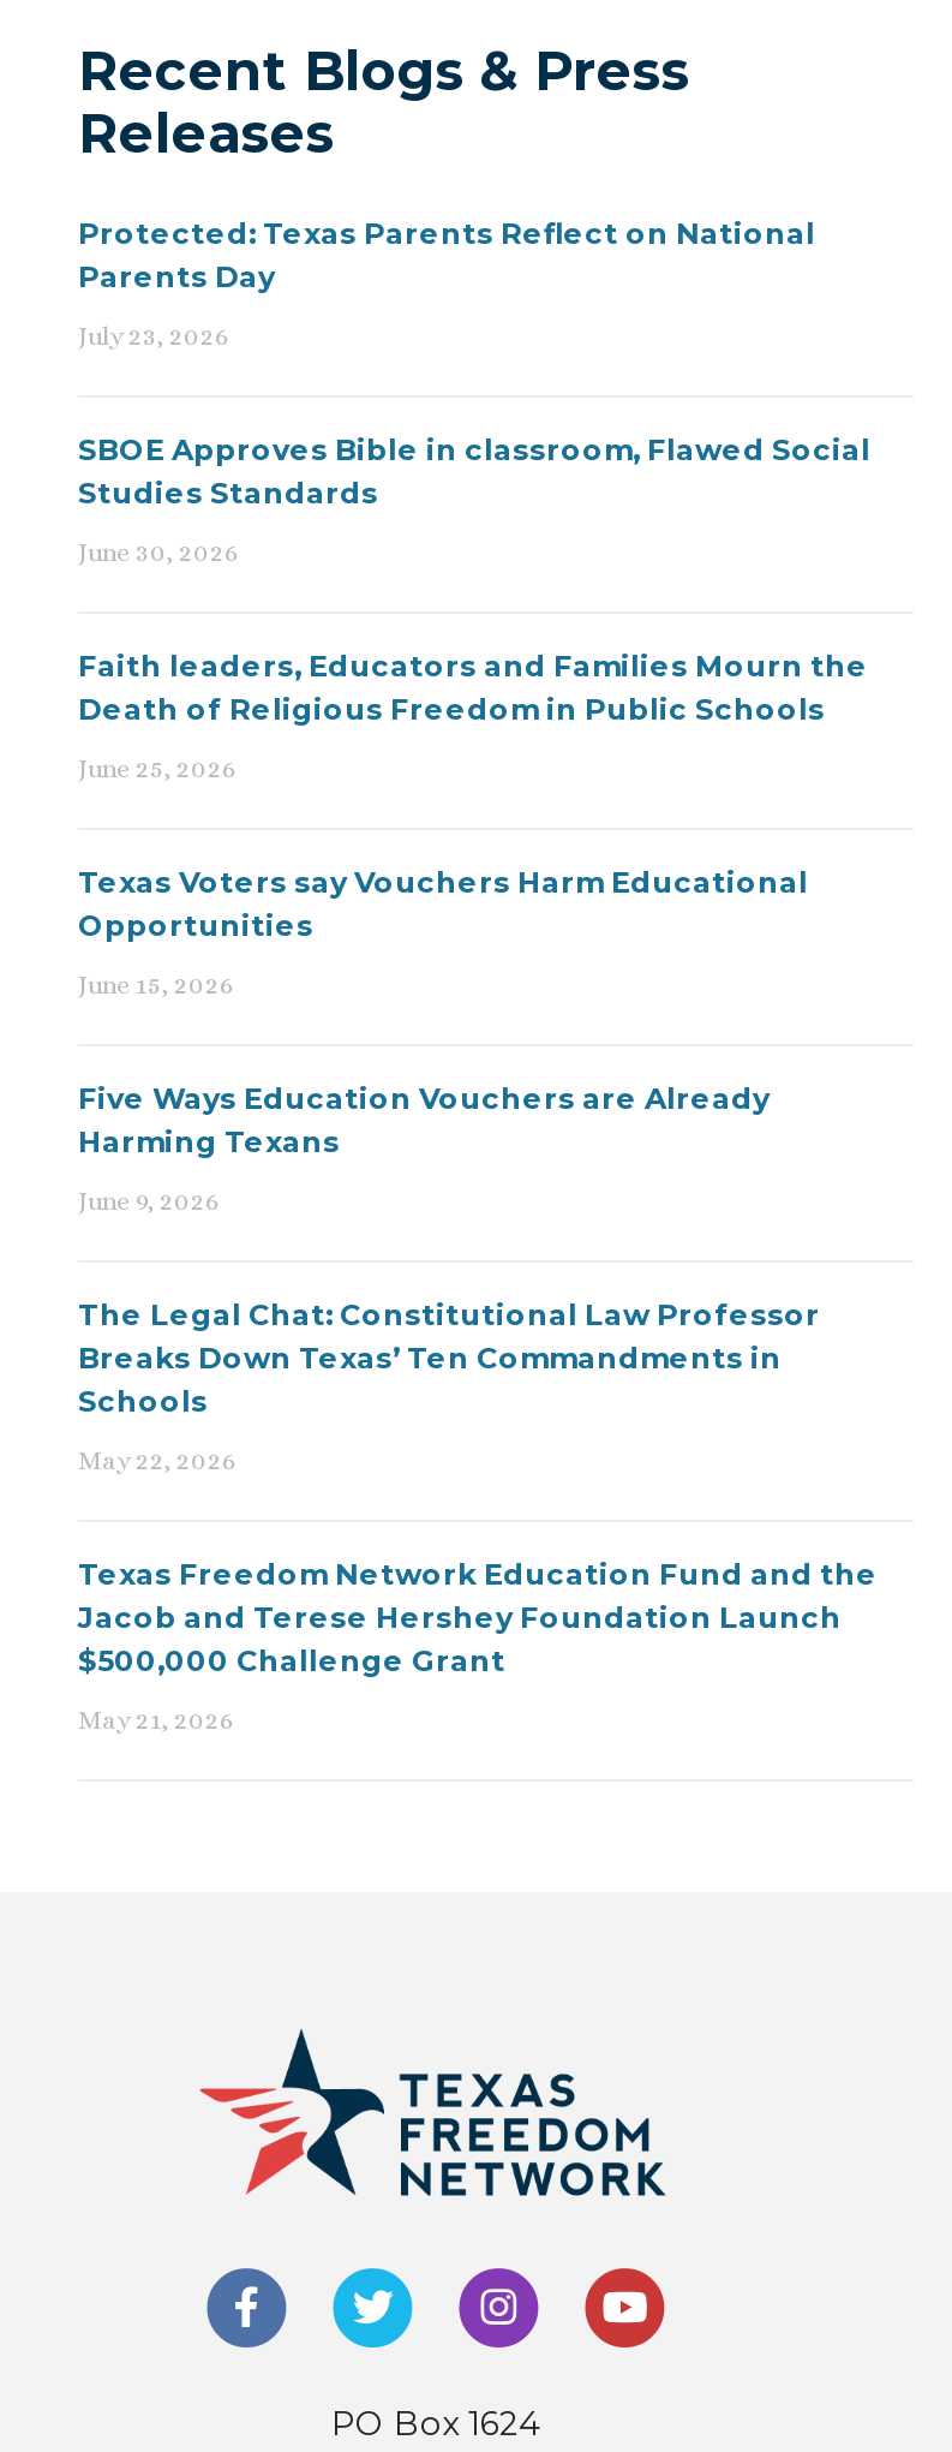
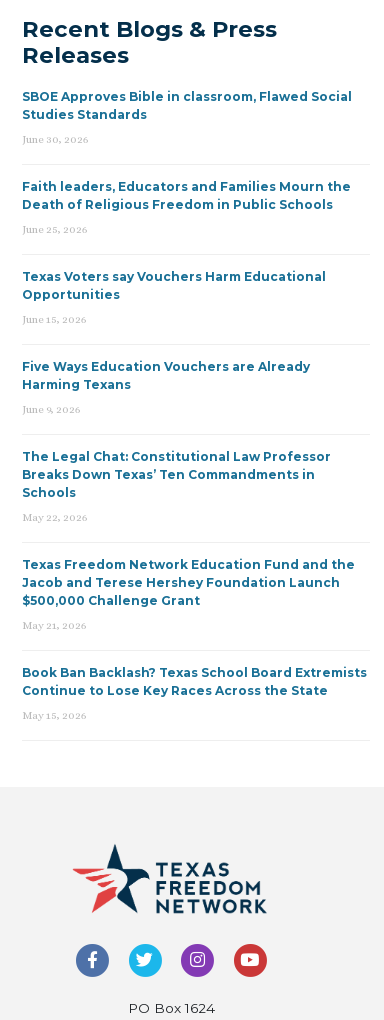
[78,215,815,352] Protected: Texas Parents Reflect on National | Parents Day | July 23, 2026 -> none
moved [78,432,878,1736] -> [22,89,355,632]: SBOE Approves Bible in classroom, Flawed Social | Studies Standards | June 30, 2026 | ... | $500,000 Challenge Grant | May 21, 2026
none -> [22,665,367,722] Book Ban Backlash? Texas School Board Extremists | Continue to Lose Key Races Across the State | May 15, 2026

